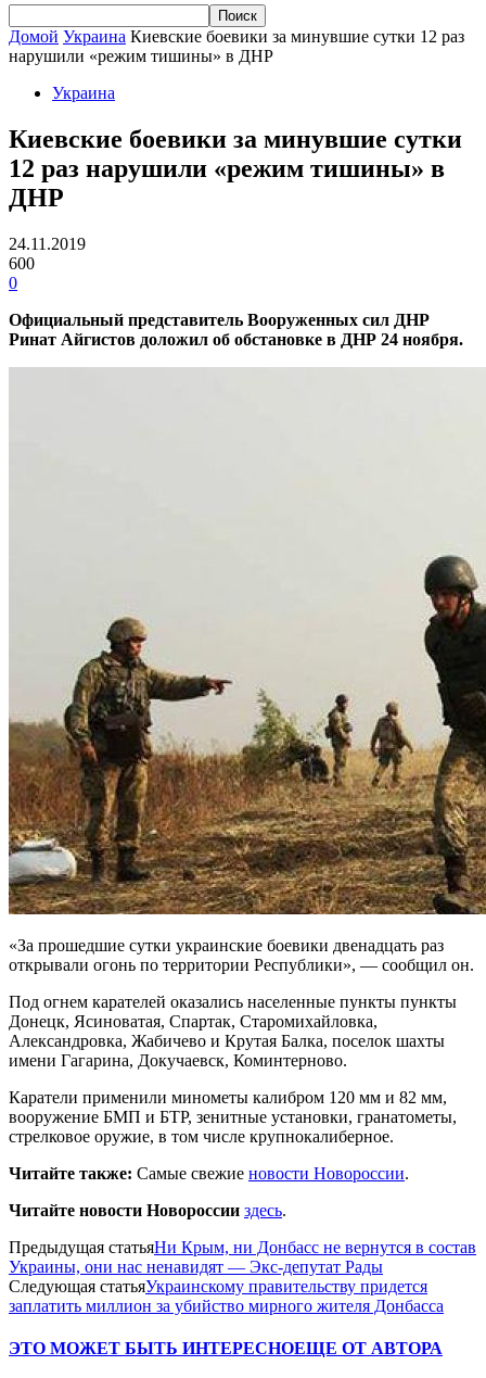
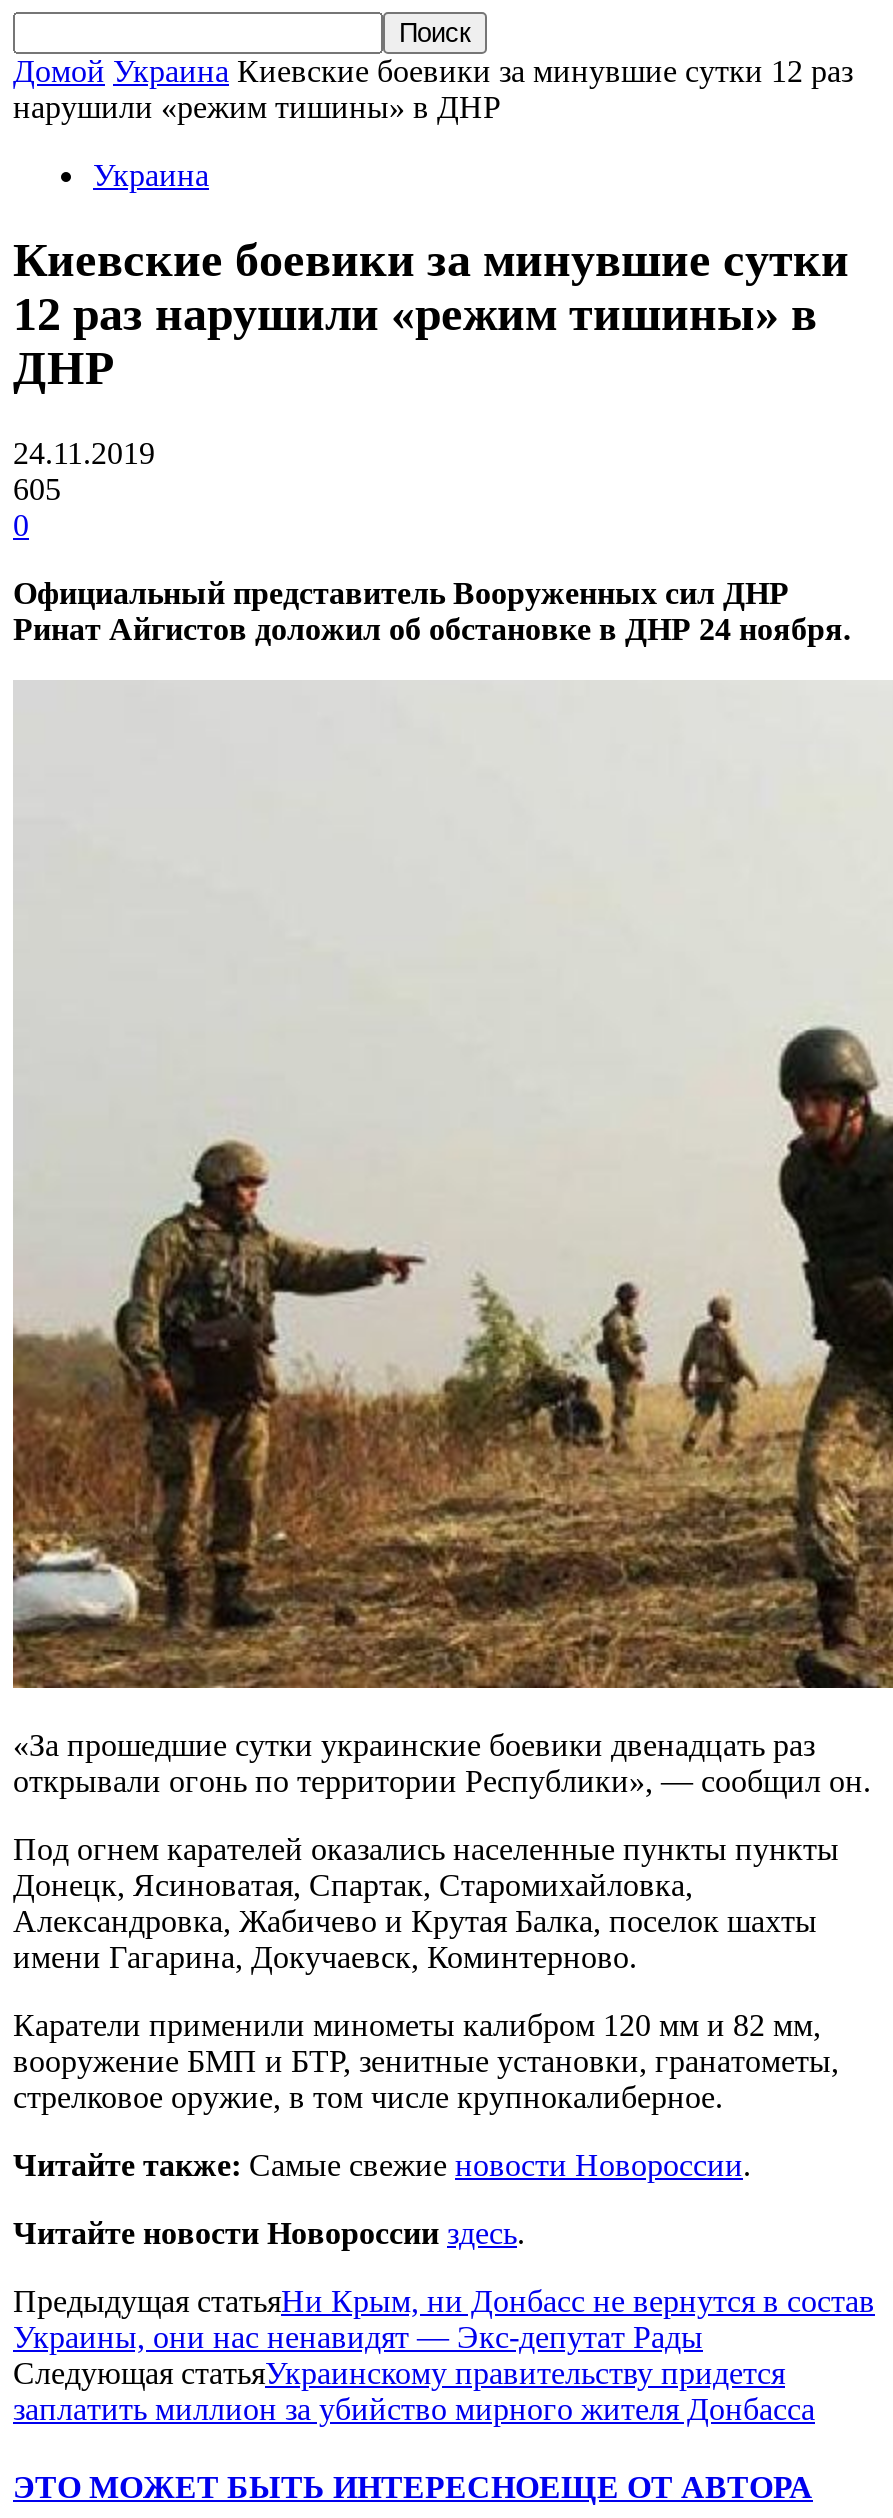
[9,254,35,272] 600 -> [13,472,61,506] 605

